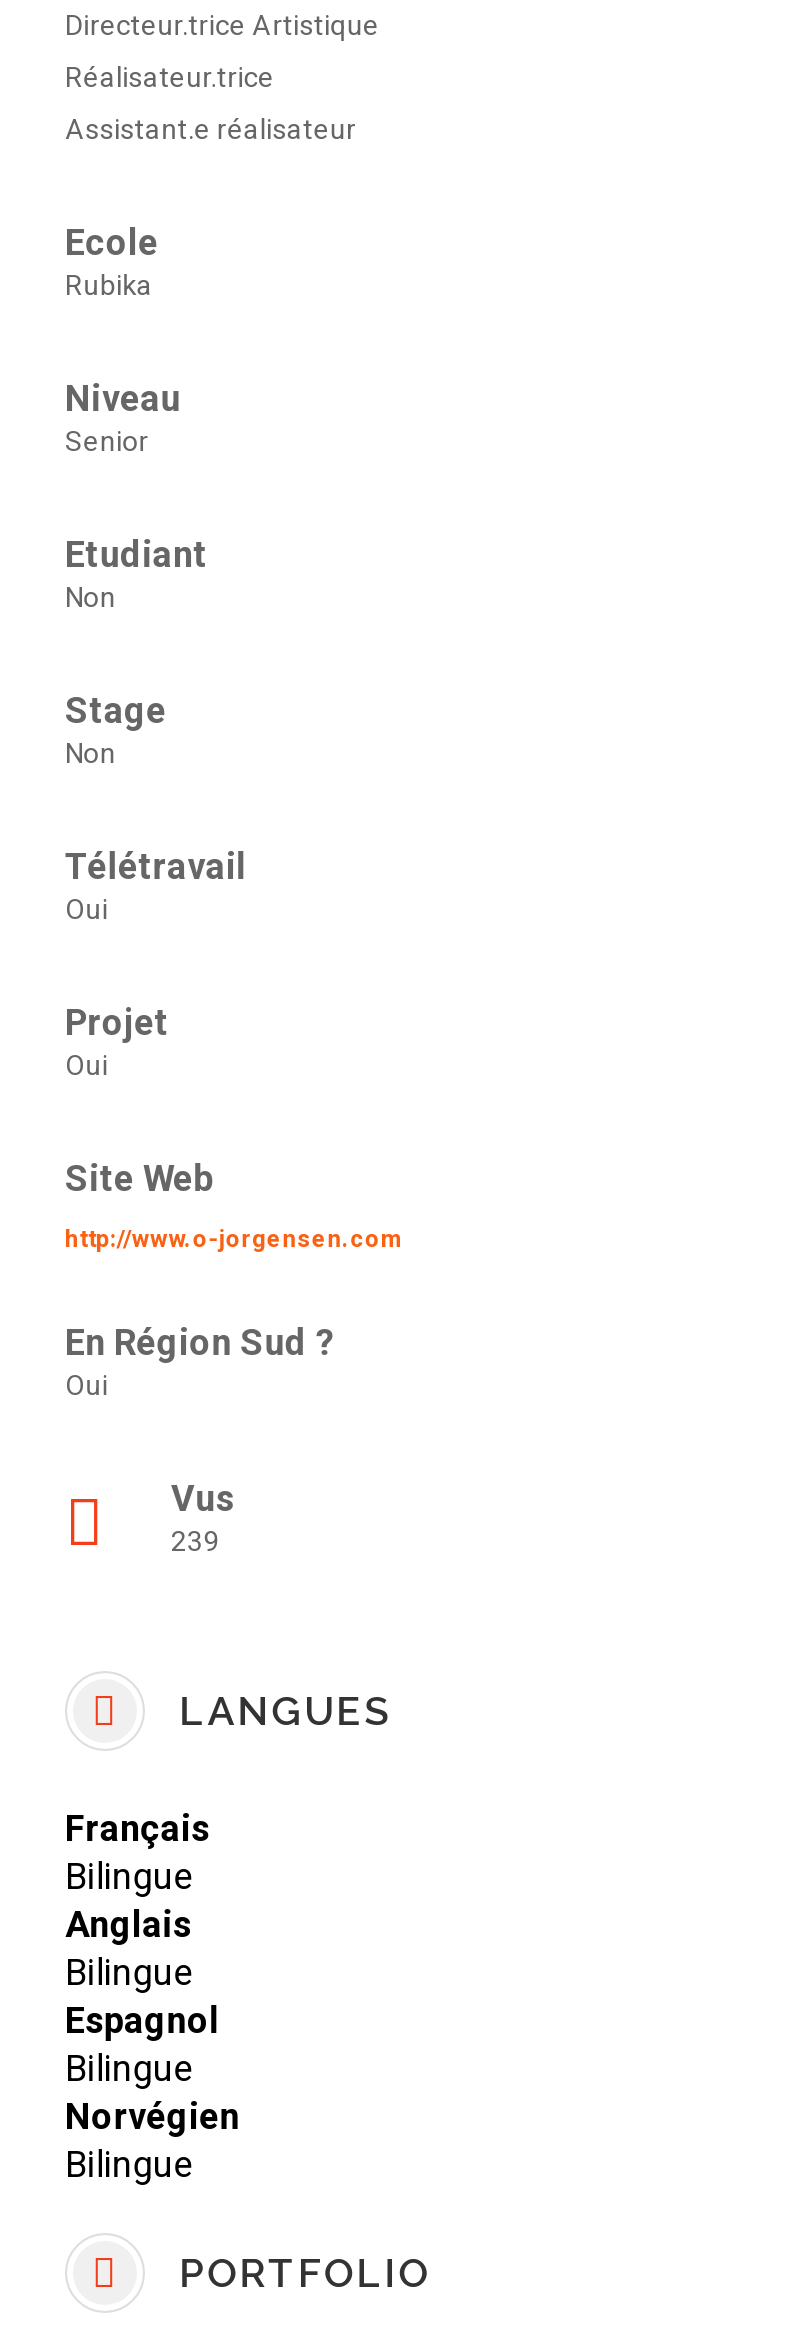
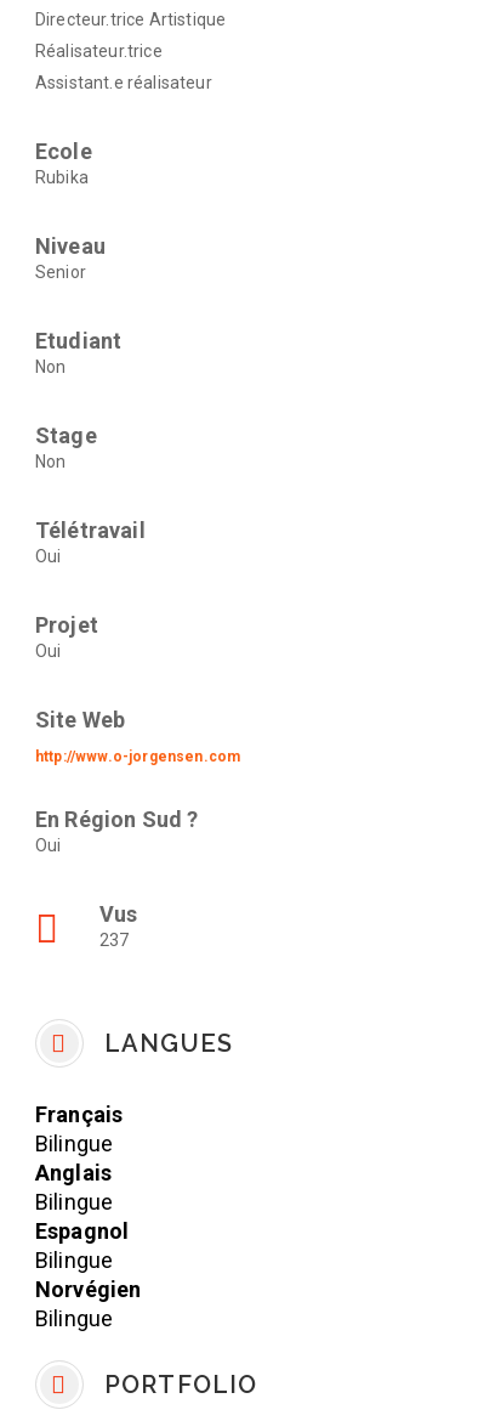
[171,1525,220,1557] 239 -> [99,930,129,950] 237

